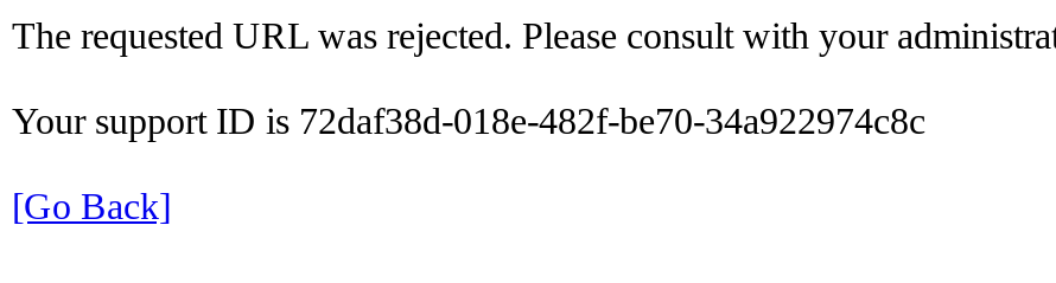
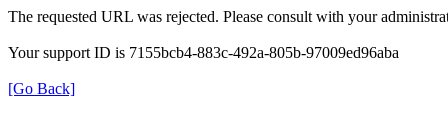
[12,101,925,141] Your support ID is 72daf38d-018e-482f-be70-34a922974c8c -> [8,44,399,61] Your support ID is 7155bcb4-883c-492a-805b-97009ed96aba

